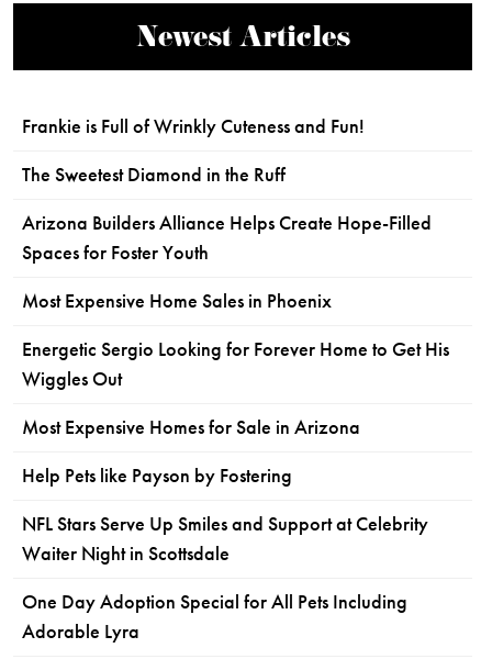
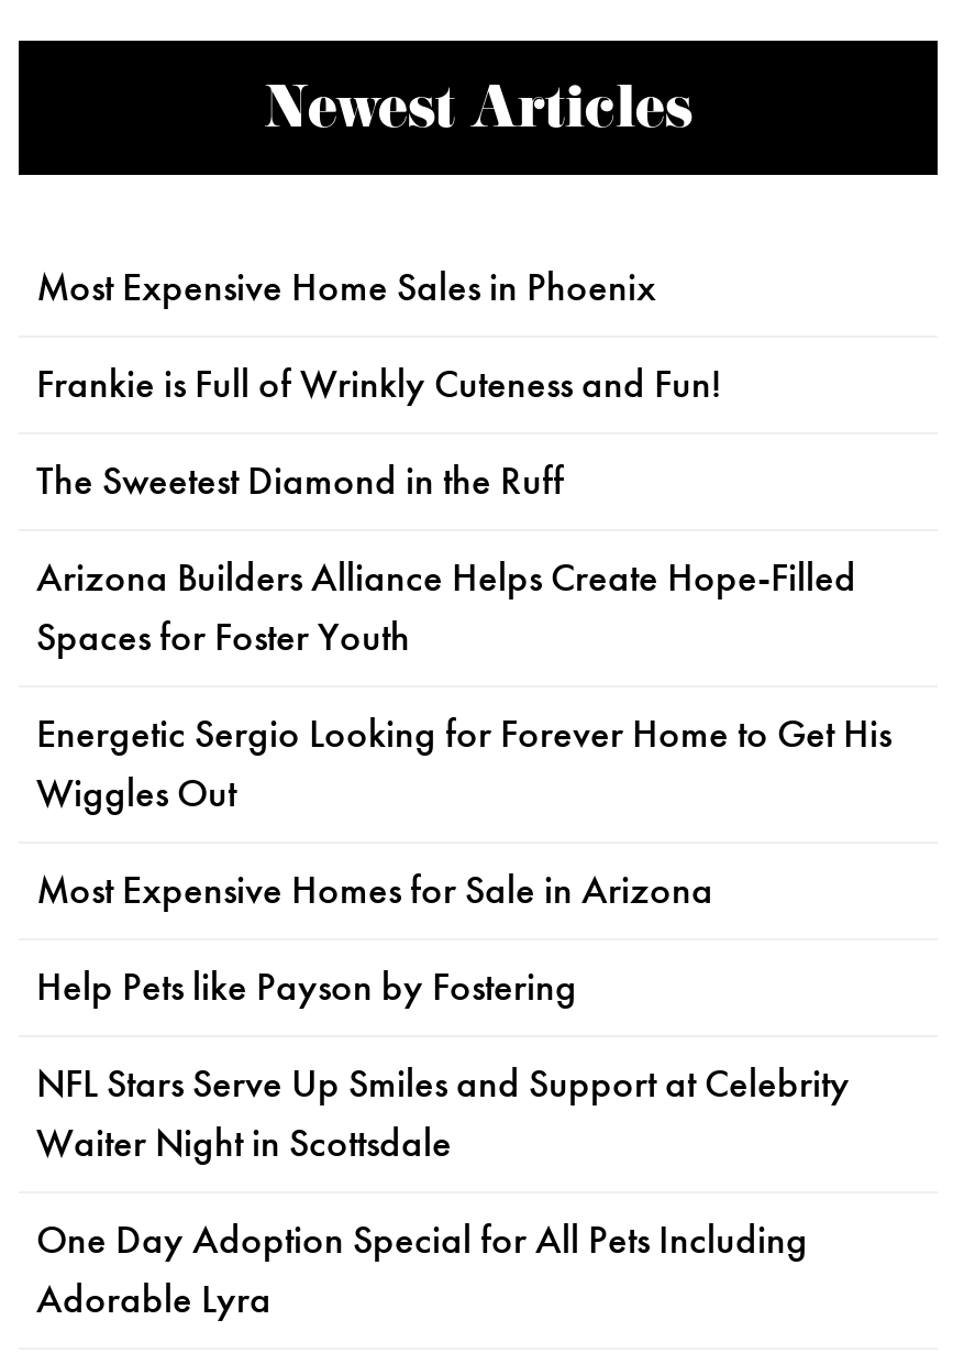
moved [22,114,432,265] -> [36,360,856,661]: Frankie is Full of Wrinkly Cuteness and Fun! | The Sweetest Diamond in the Ruff | Arizona Builders Alliance Helps Create Hope-Filled | Spaces for Foster Youth
moved [22,289,332,313] -> [36,263,656,311]: Most Expensive Home Sales in Phoenix

